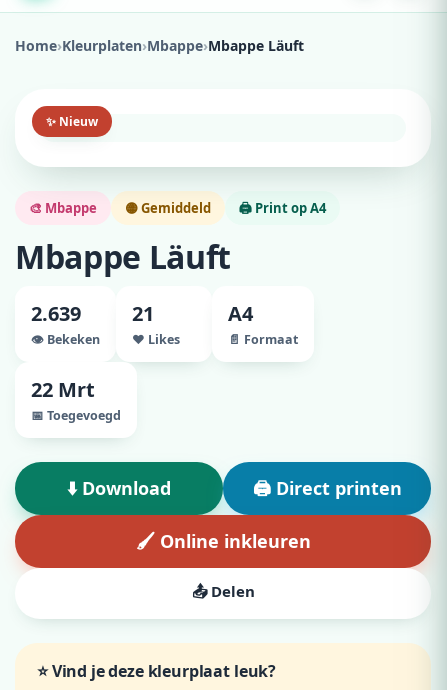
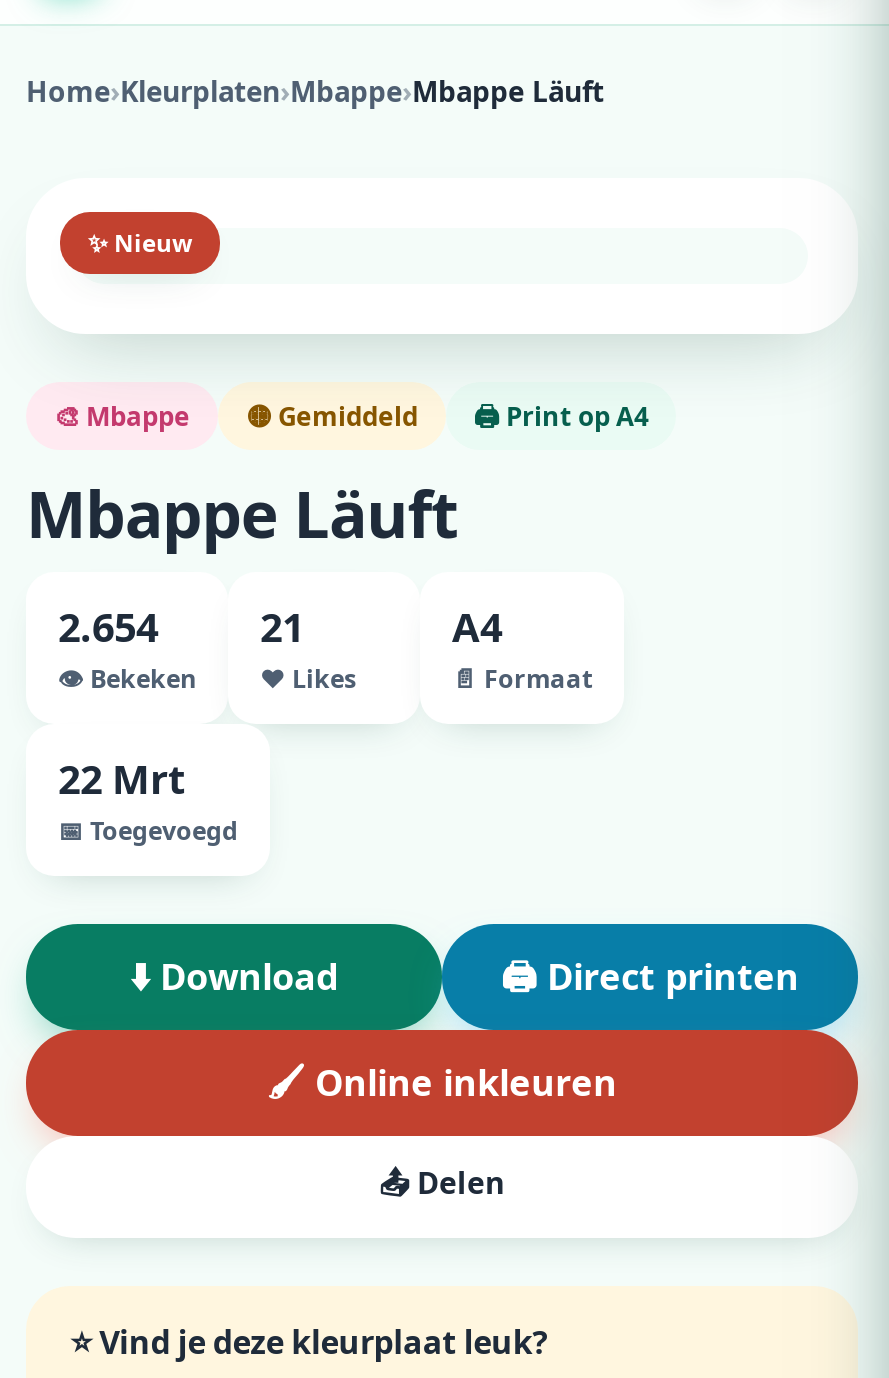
[31,300,154,327] 2.639 21 -> [58,600,304,654] 2.654 21

